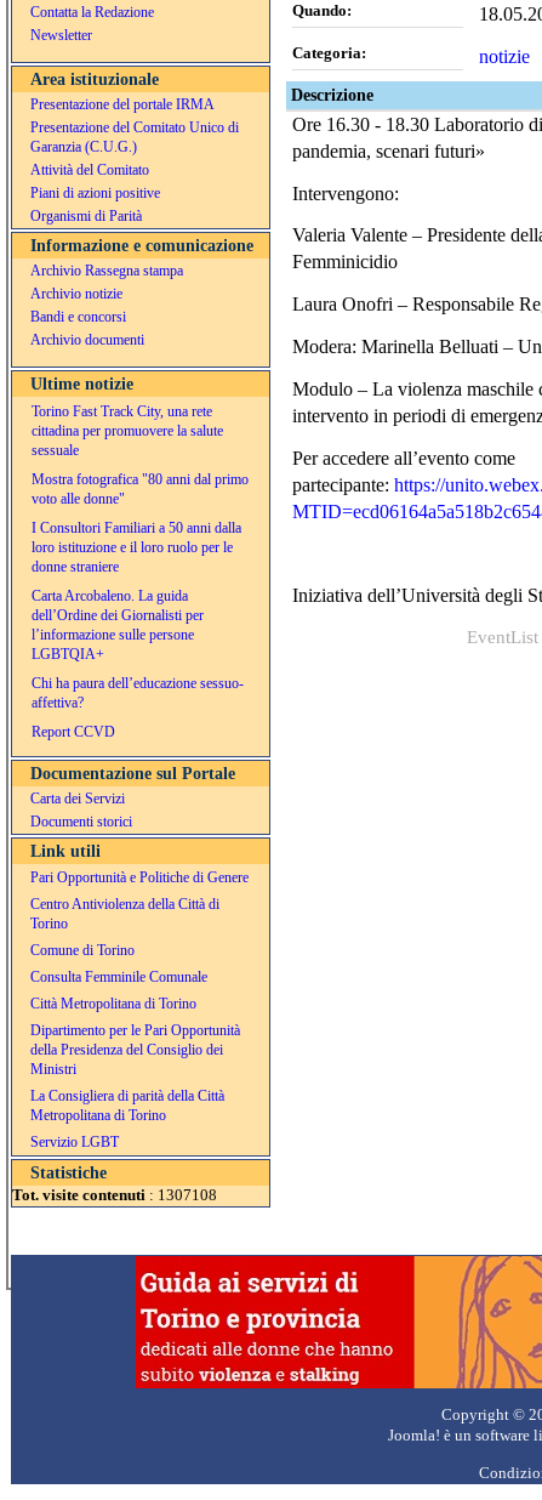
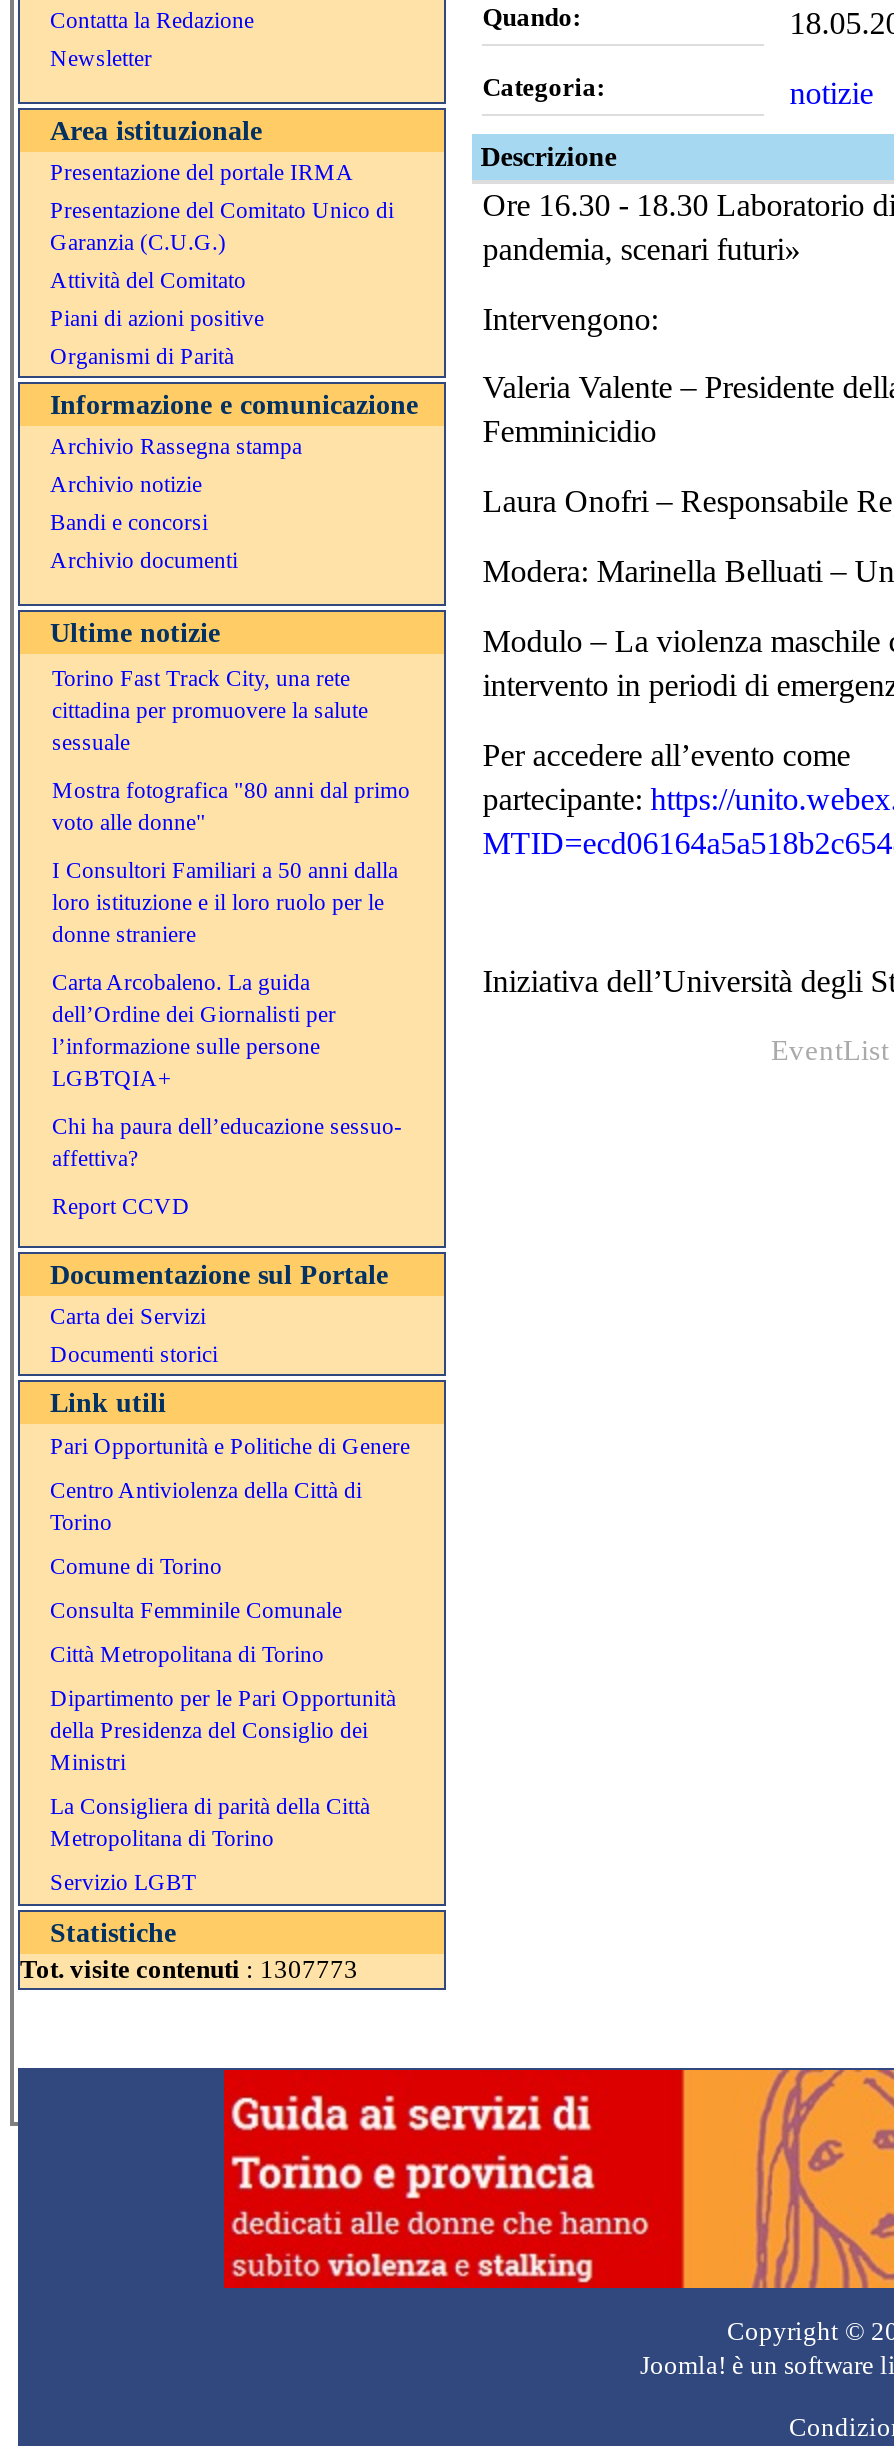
[12,1186,217,1203] Tot. visite contenuti: 1307108 -> [20,1955,358,1983] Tot. visite contenuti: 1307773

